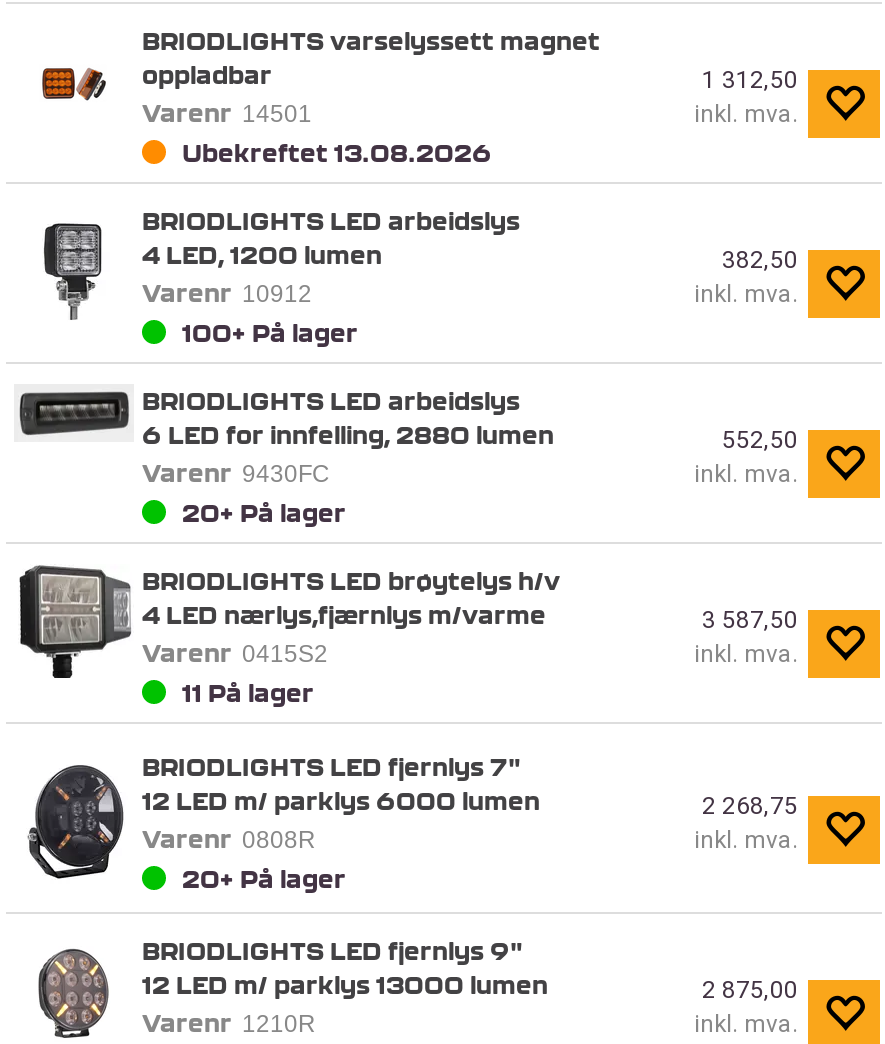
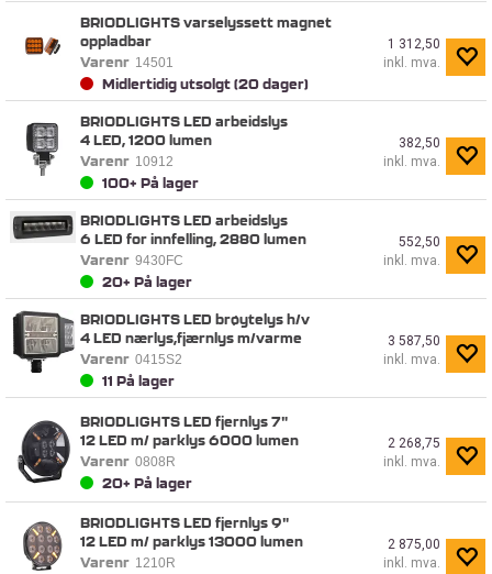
[182,138,492,166] Ubekreftet 13.08.2026 -> [102,76,309,91] Midlertidig utsolgt (20 dager)

